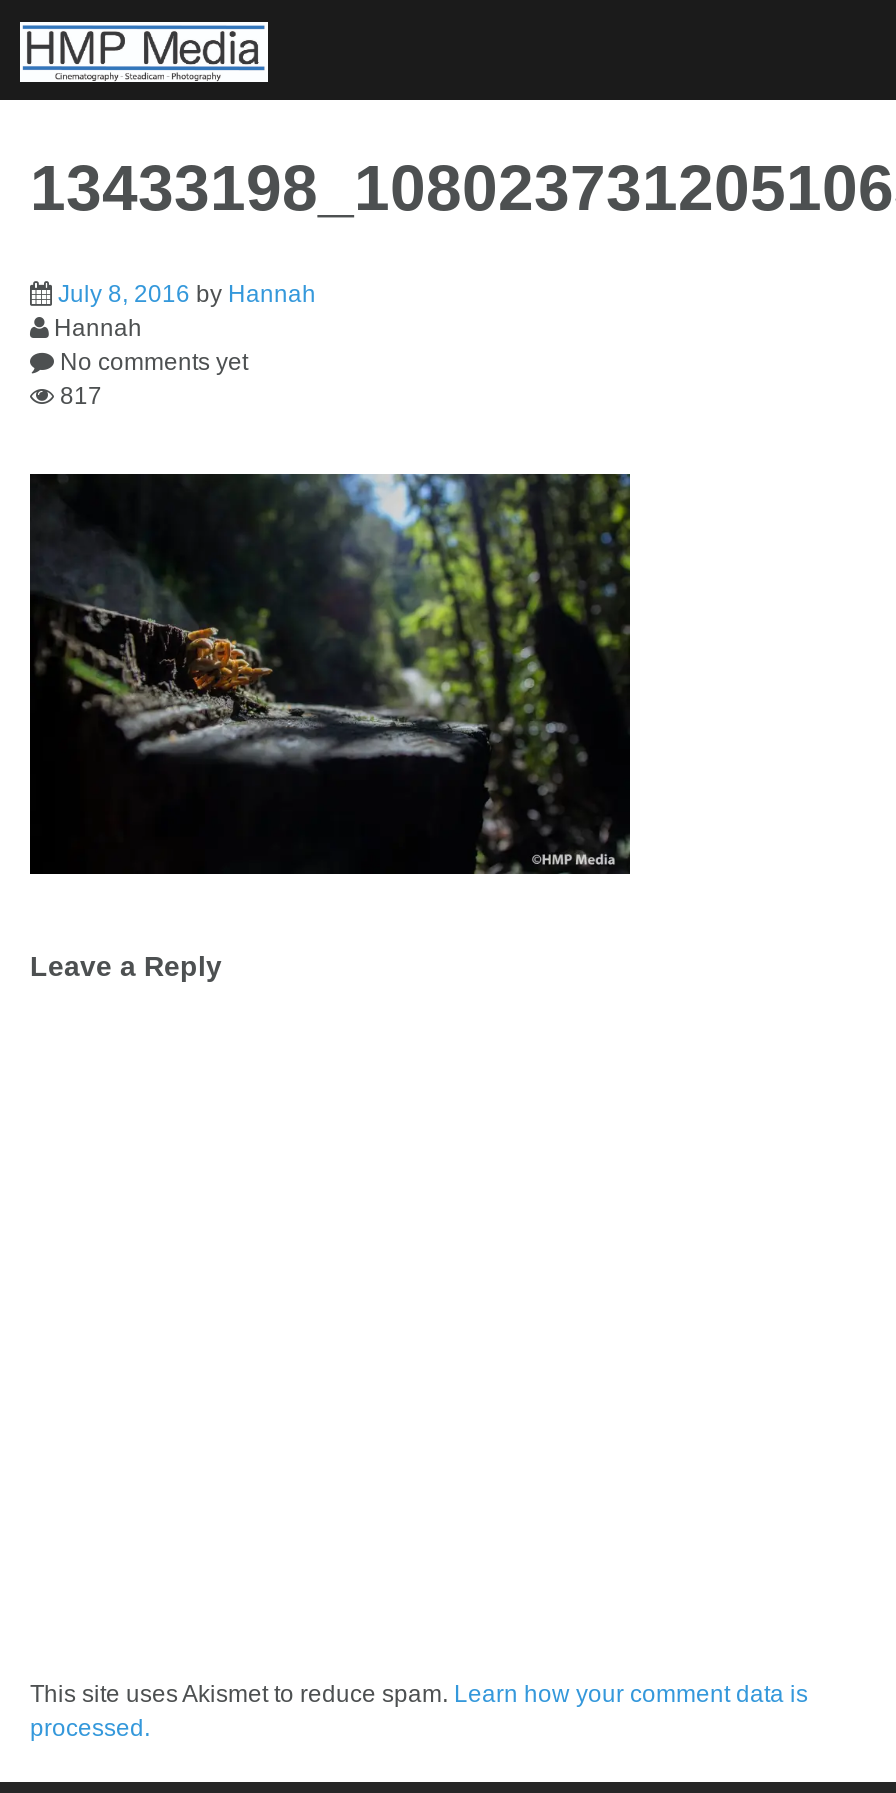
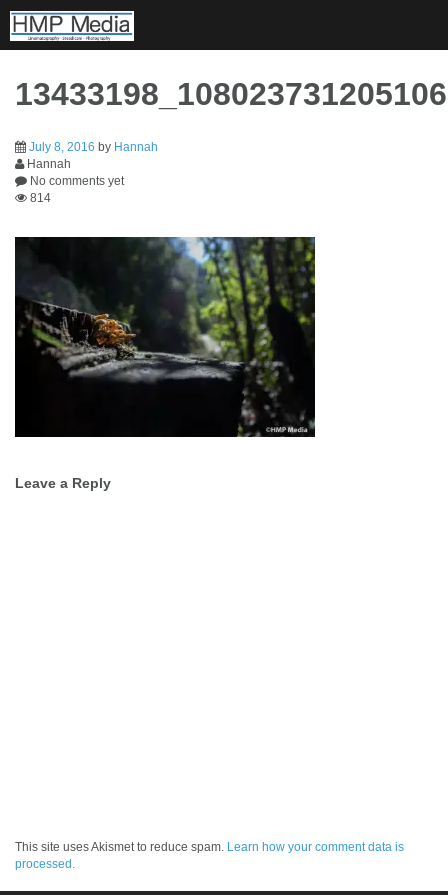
[54,381,102,409] 817 -> [27,191,51,205] 814

